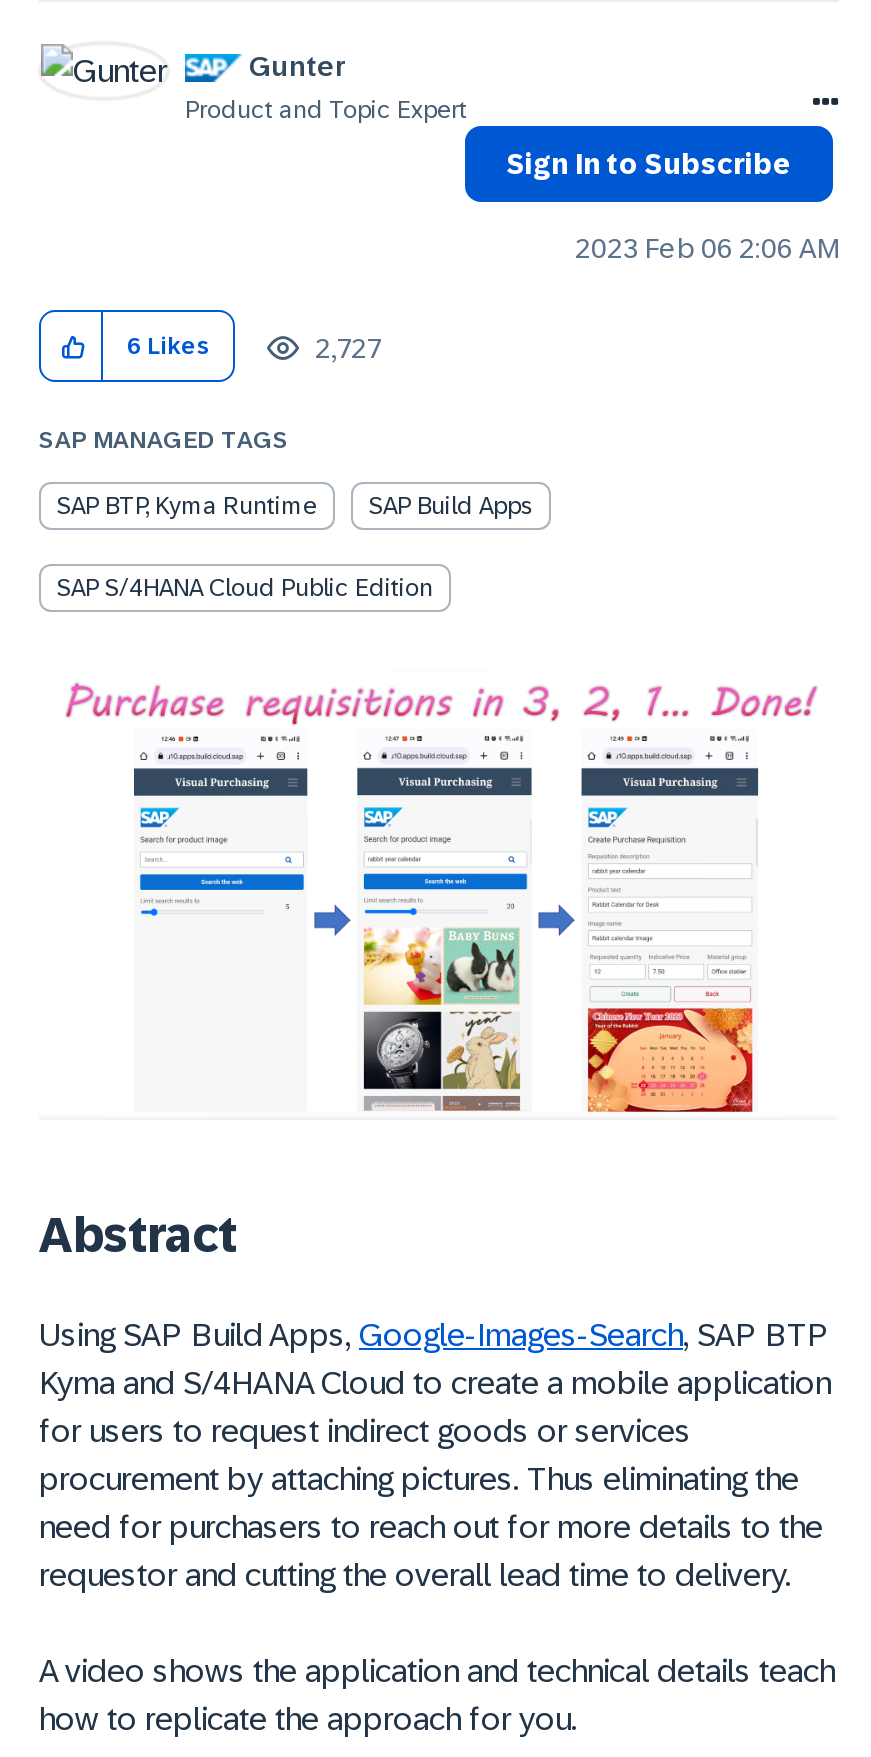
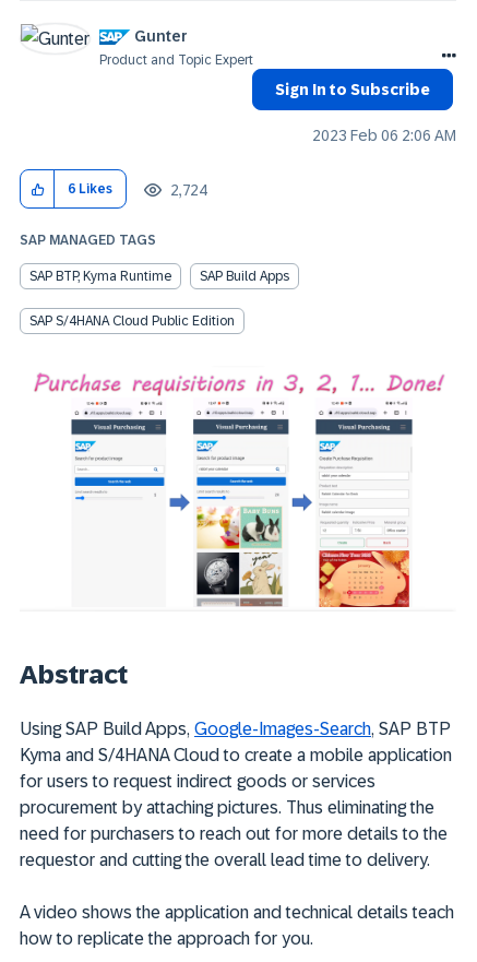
[315,332,383,364] 2,727 -> [170,181,207,199] 2,724

